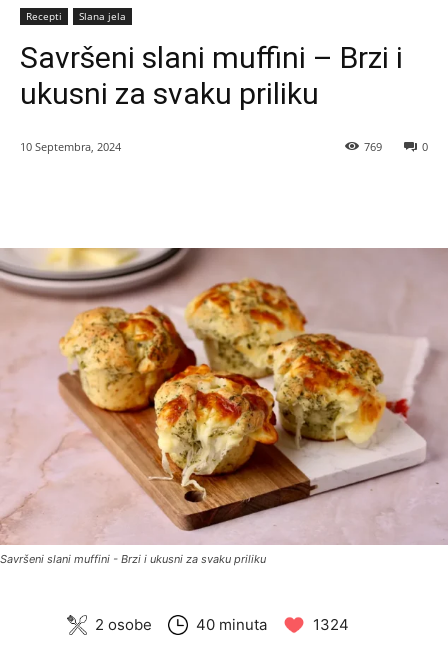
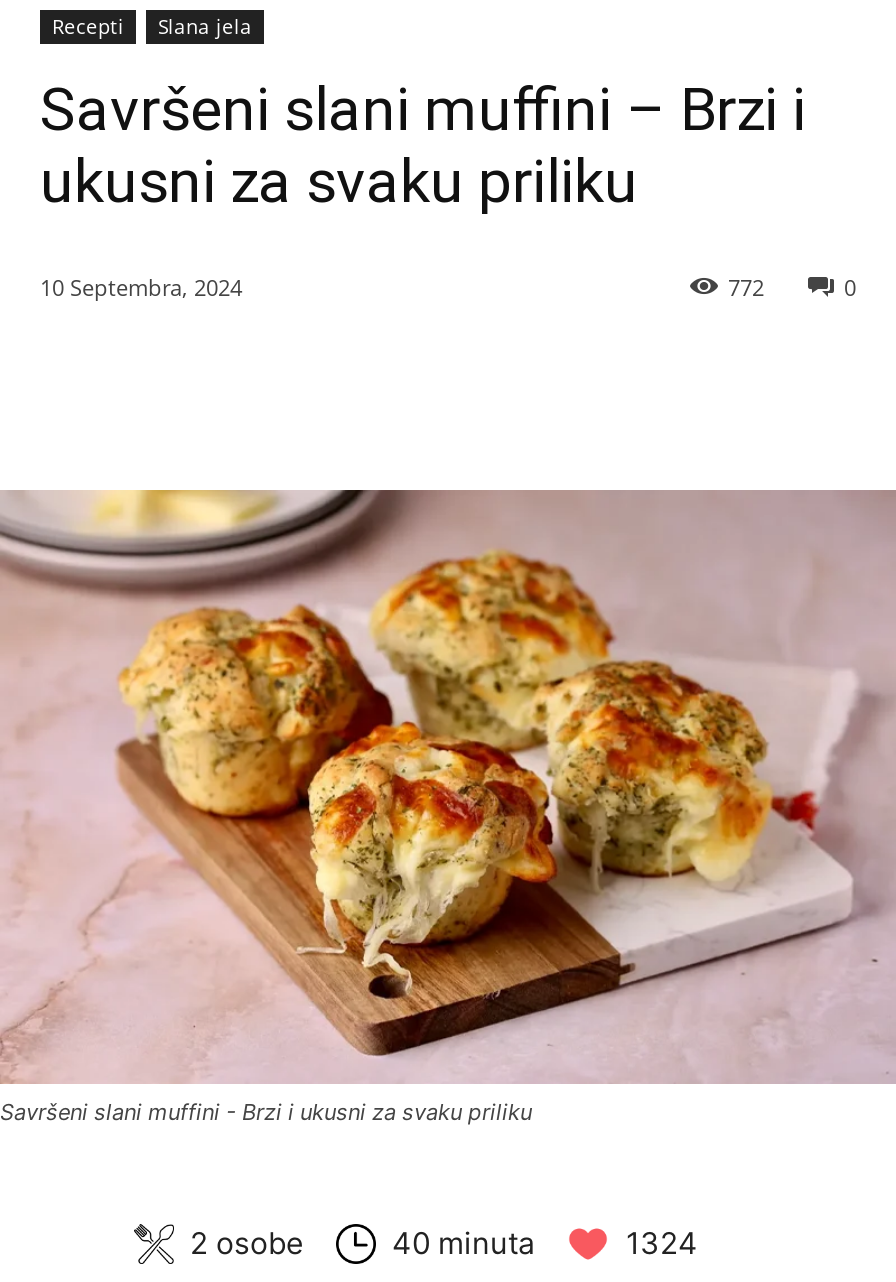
[364,139,382,154] 769 -> [728,272,764,302] 772

